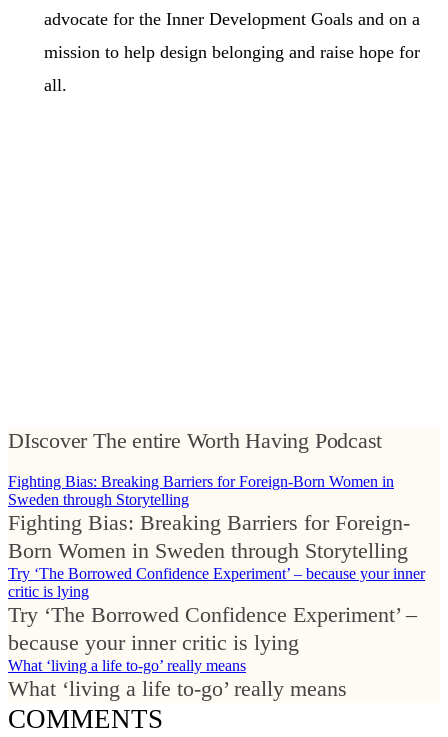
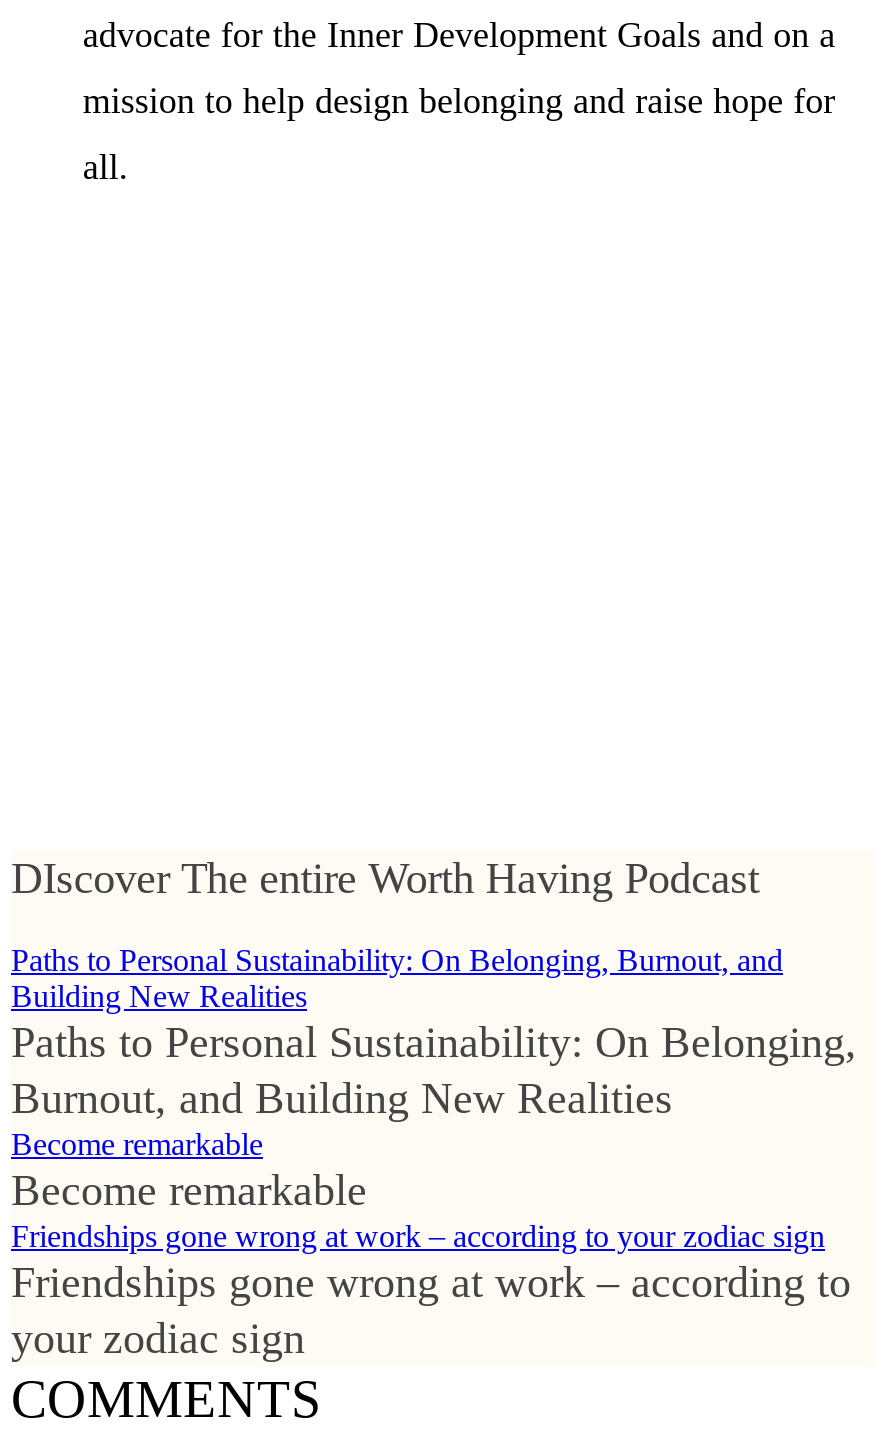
[8,473,425,701] Fighting Bias: Breaking Barriers for Foreign-Born Women in | Sweden through Storytelling | Fighting Bias: Breaking Barriers for Foreign- | Born Women in Sweden through Storytelling | Try ‘The Borrowed Confidence Experiment’ – because your inner | critic is lying | Try ‘The Borrowed Confidence Experiment’ – | because your inner critic is lying | What ‘living a life to-go’ really means | What ‘living a life to-go’ really means -> [11,944,857,1364] Paths to Personal Sustainability: On Belonging, Burnout, and | Building New Realities | Paths to Personal Sustainability: On Belonging, | Burnout, and Building New Realities | Become remarkable | Become remarkable | Friendships gone wrong at work – according to your zodiac sign | Friendships gone wrong at work – according to | your zodiac sign

